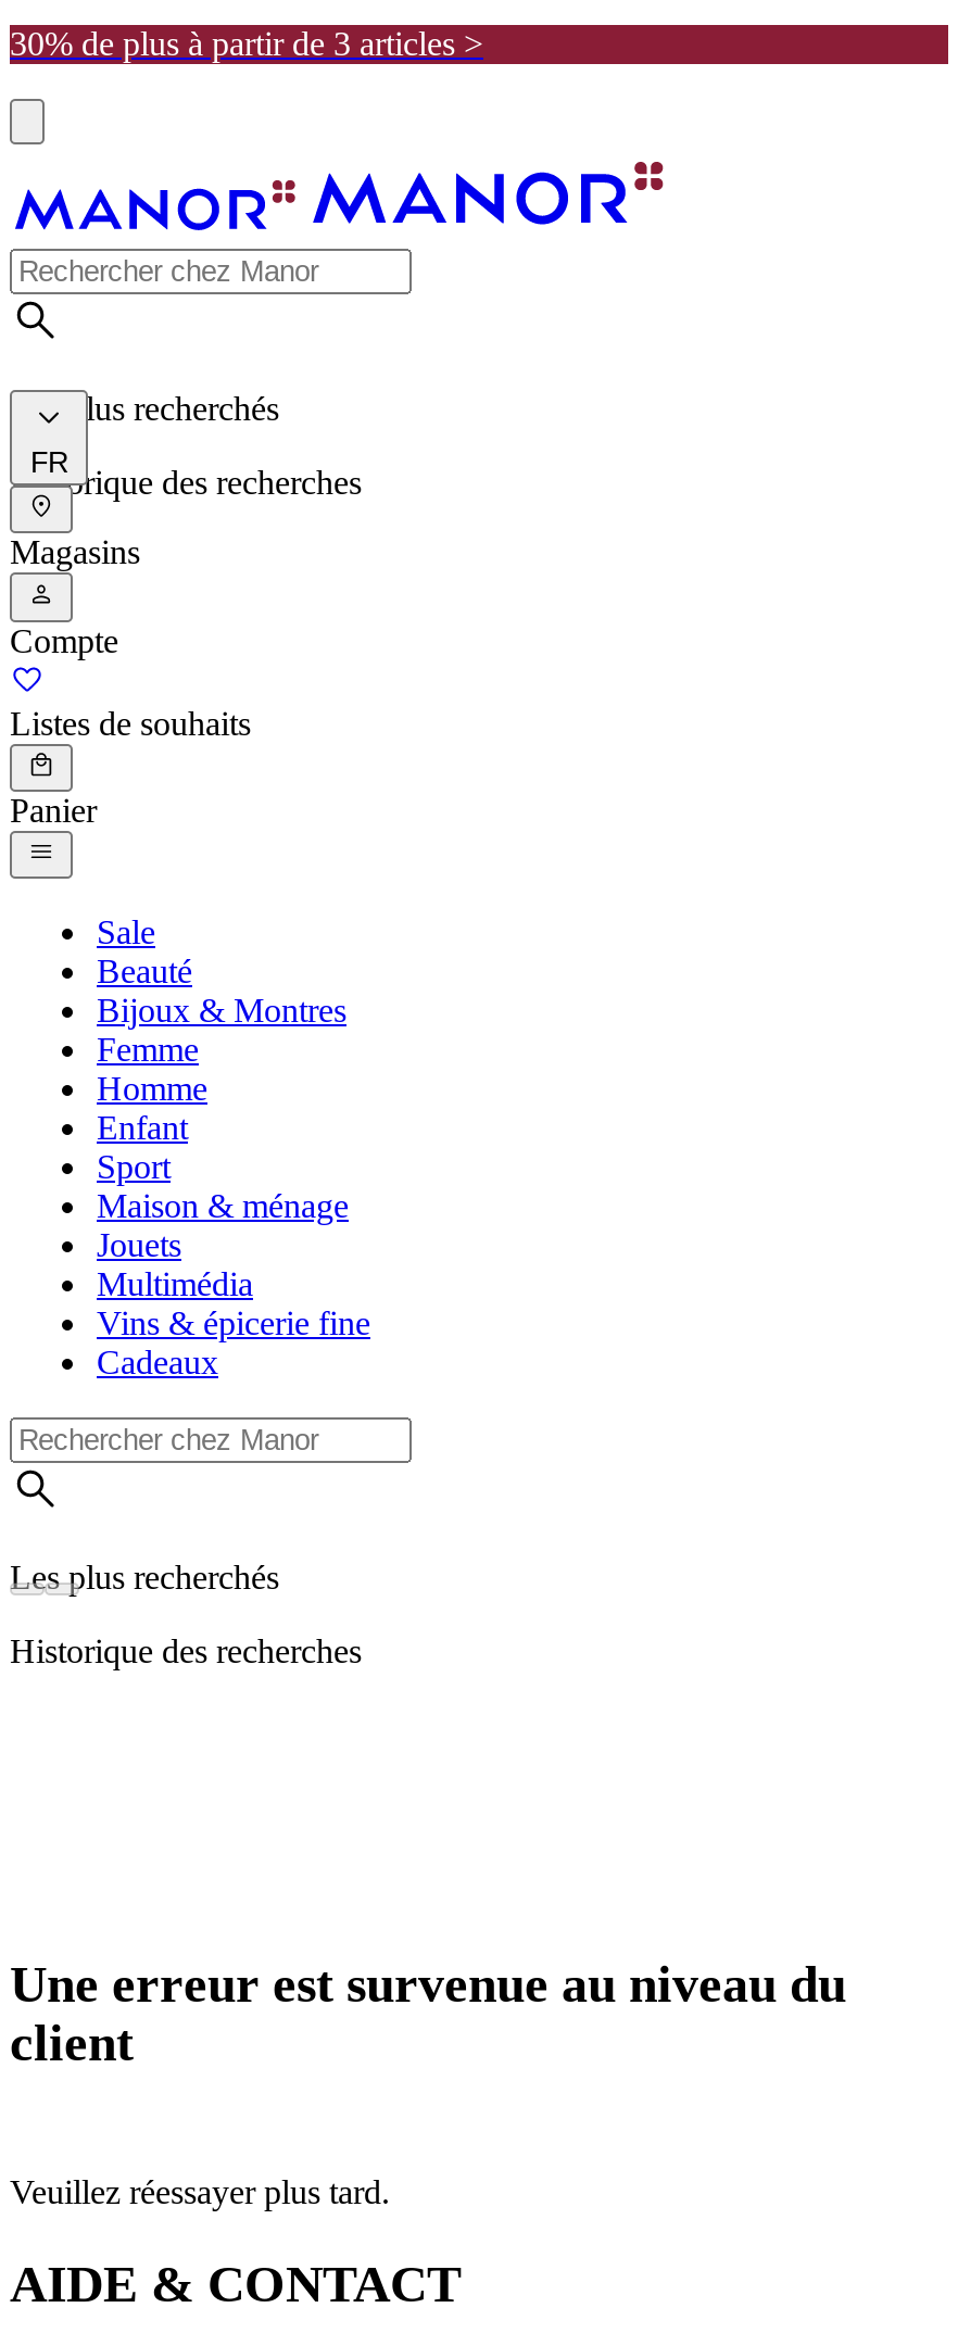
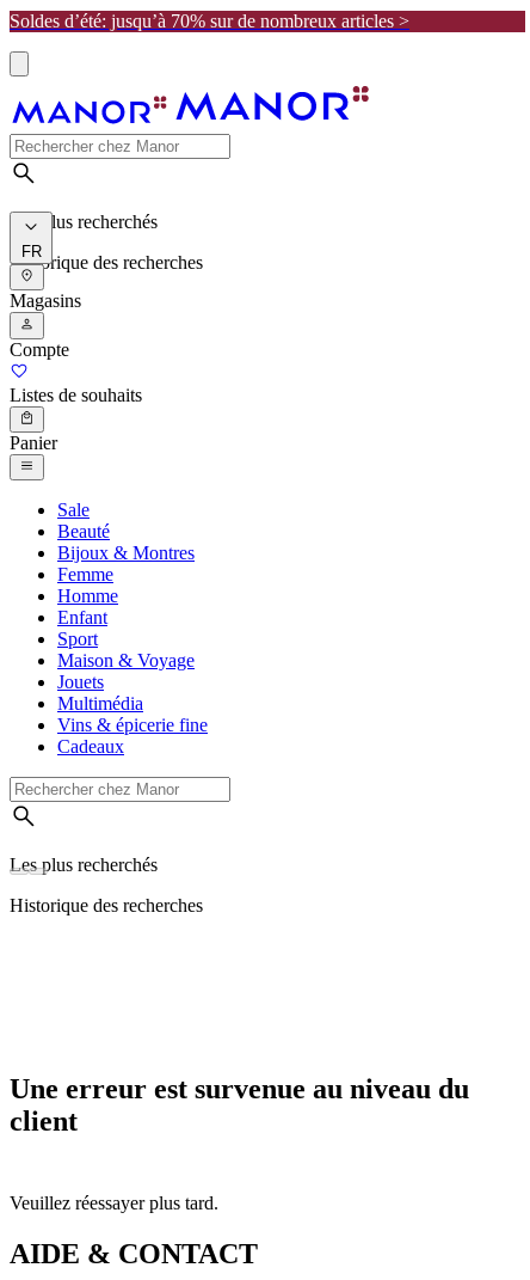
[10,25,483,62] 30% de plus à partir de 3 articles > -> [10,11,409,31] Soldes d’été: jusqu’à 70% sur de nombreux articles >
[97,1188,349,1225] Maison & ménage -> [57,651,195,671] Maison & Voyage

